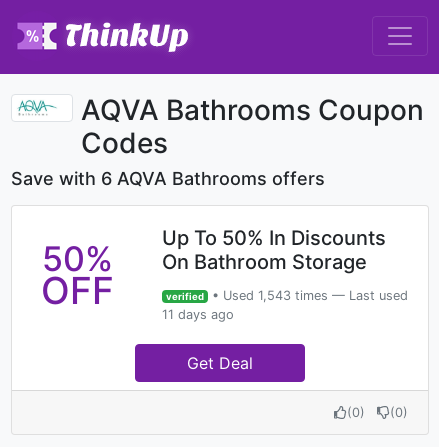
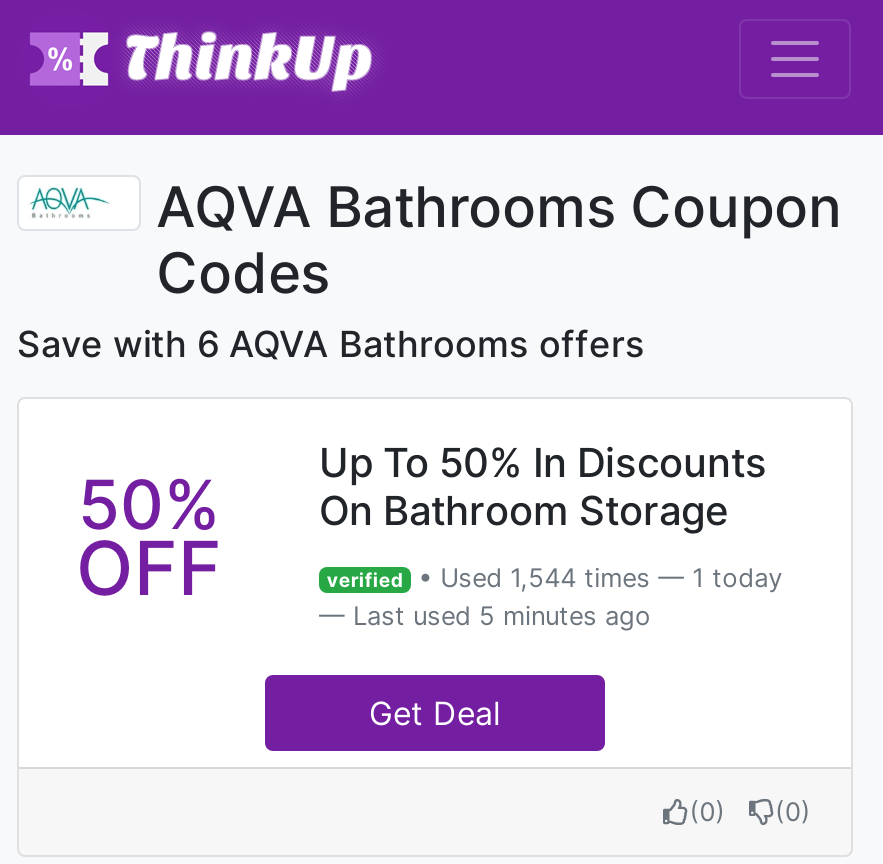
[162,288,408,322] verified • Used 1,543 times — Last used | 11 days ago -> [319,563,782,631] verified • Used 1,544 times — 1 today | — Last used 5 minutes ago

